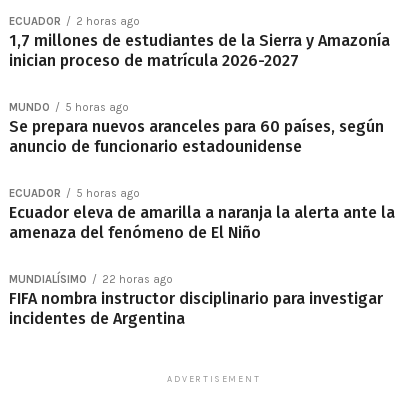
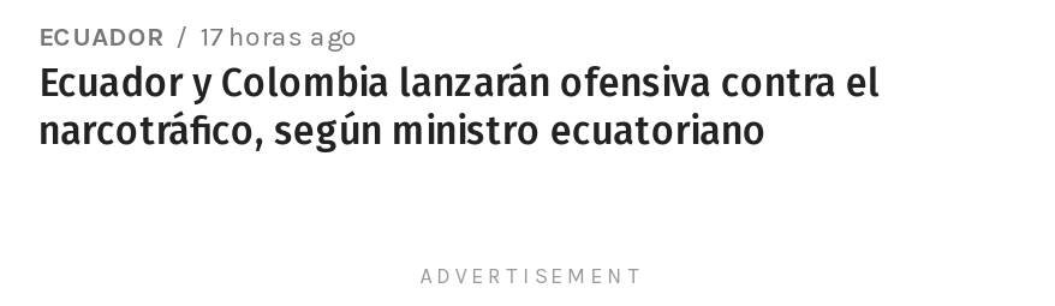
[9,15,395,328] 2 horas ago | 1,7 millones de estudiantes de la Sierra y Amazonía | inician proceso de matrícula 2026-2027 | MUNDO | 5 horas ago | Se prepara nuevos aranceles para 60 países, según | anuncio de funcionario estadounidense | ECUADOR | 5 horas ago | Ecuador eleva de amarilla a naranja la alerta ante la | amenaza del fenómeno de El Niño | MUNDIALÍSIMO | 22 horas ago | FIFA nombra instructor disciplinario para investigar | incidentes de Argentina -> [39,21,880,153] 17 horas ago | Ecuador y Colombia lanzarán ofensiva contra el | narcotráfico, según ministro ecuatoriano

